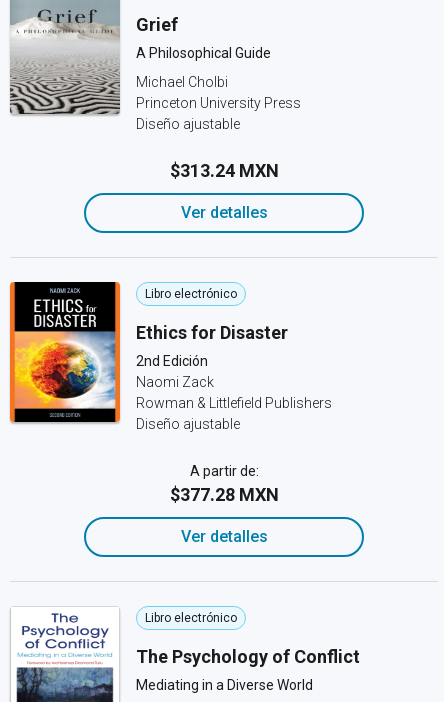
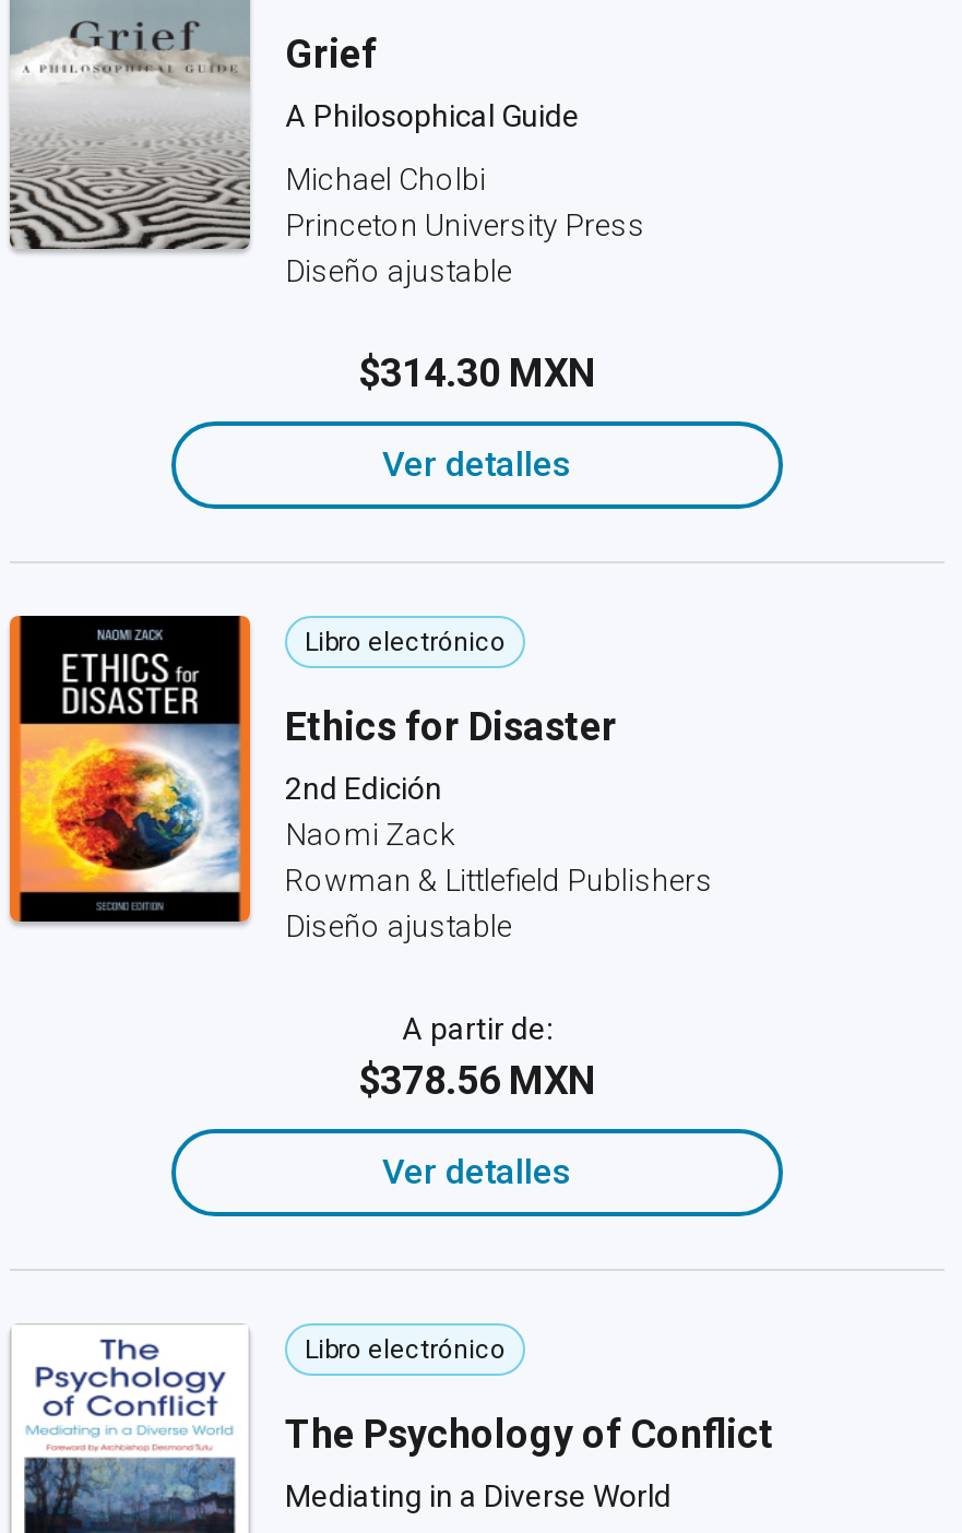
[169,160,278,181] $313.24 MXN -> [358,349,596,395] $314.30 MXN
[169,484,278,505] $377.28 MXN -> [358,1057,596,1103] $378.56 MXN

